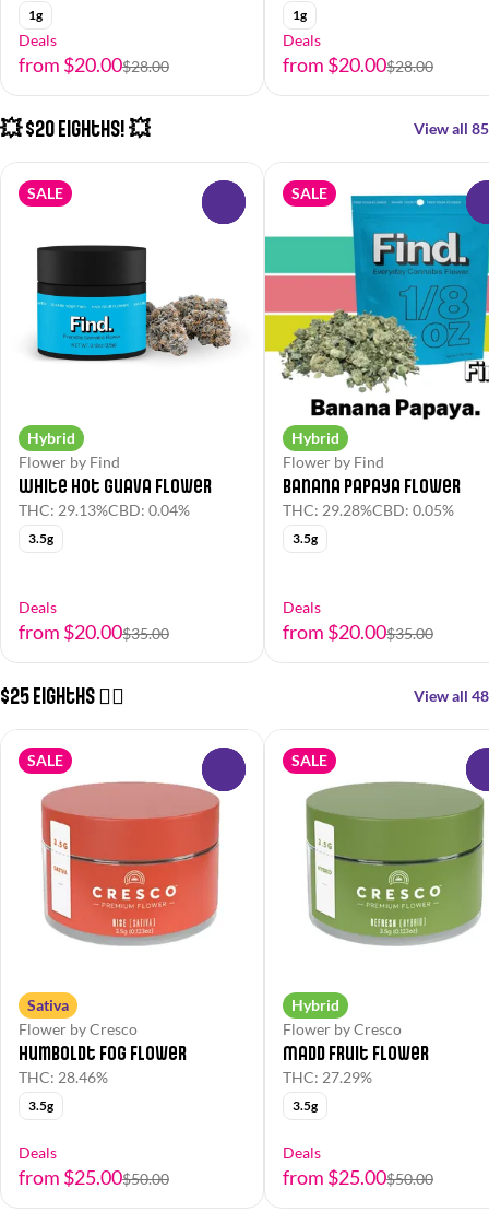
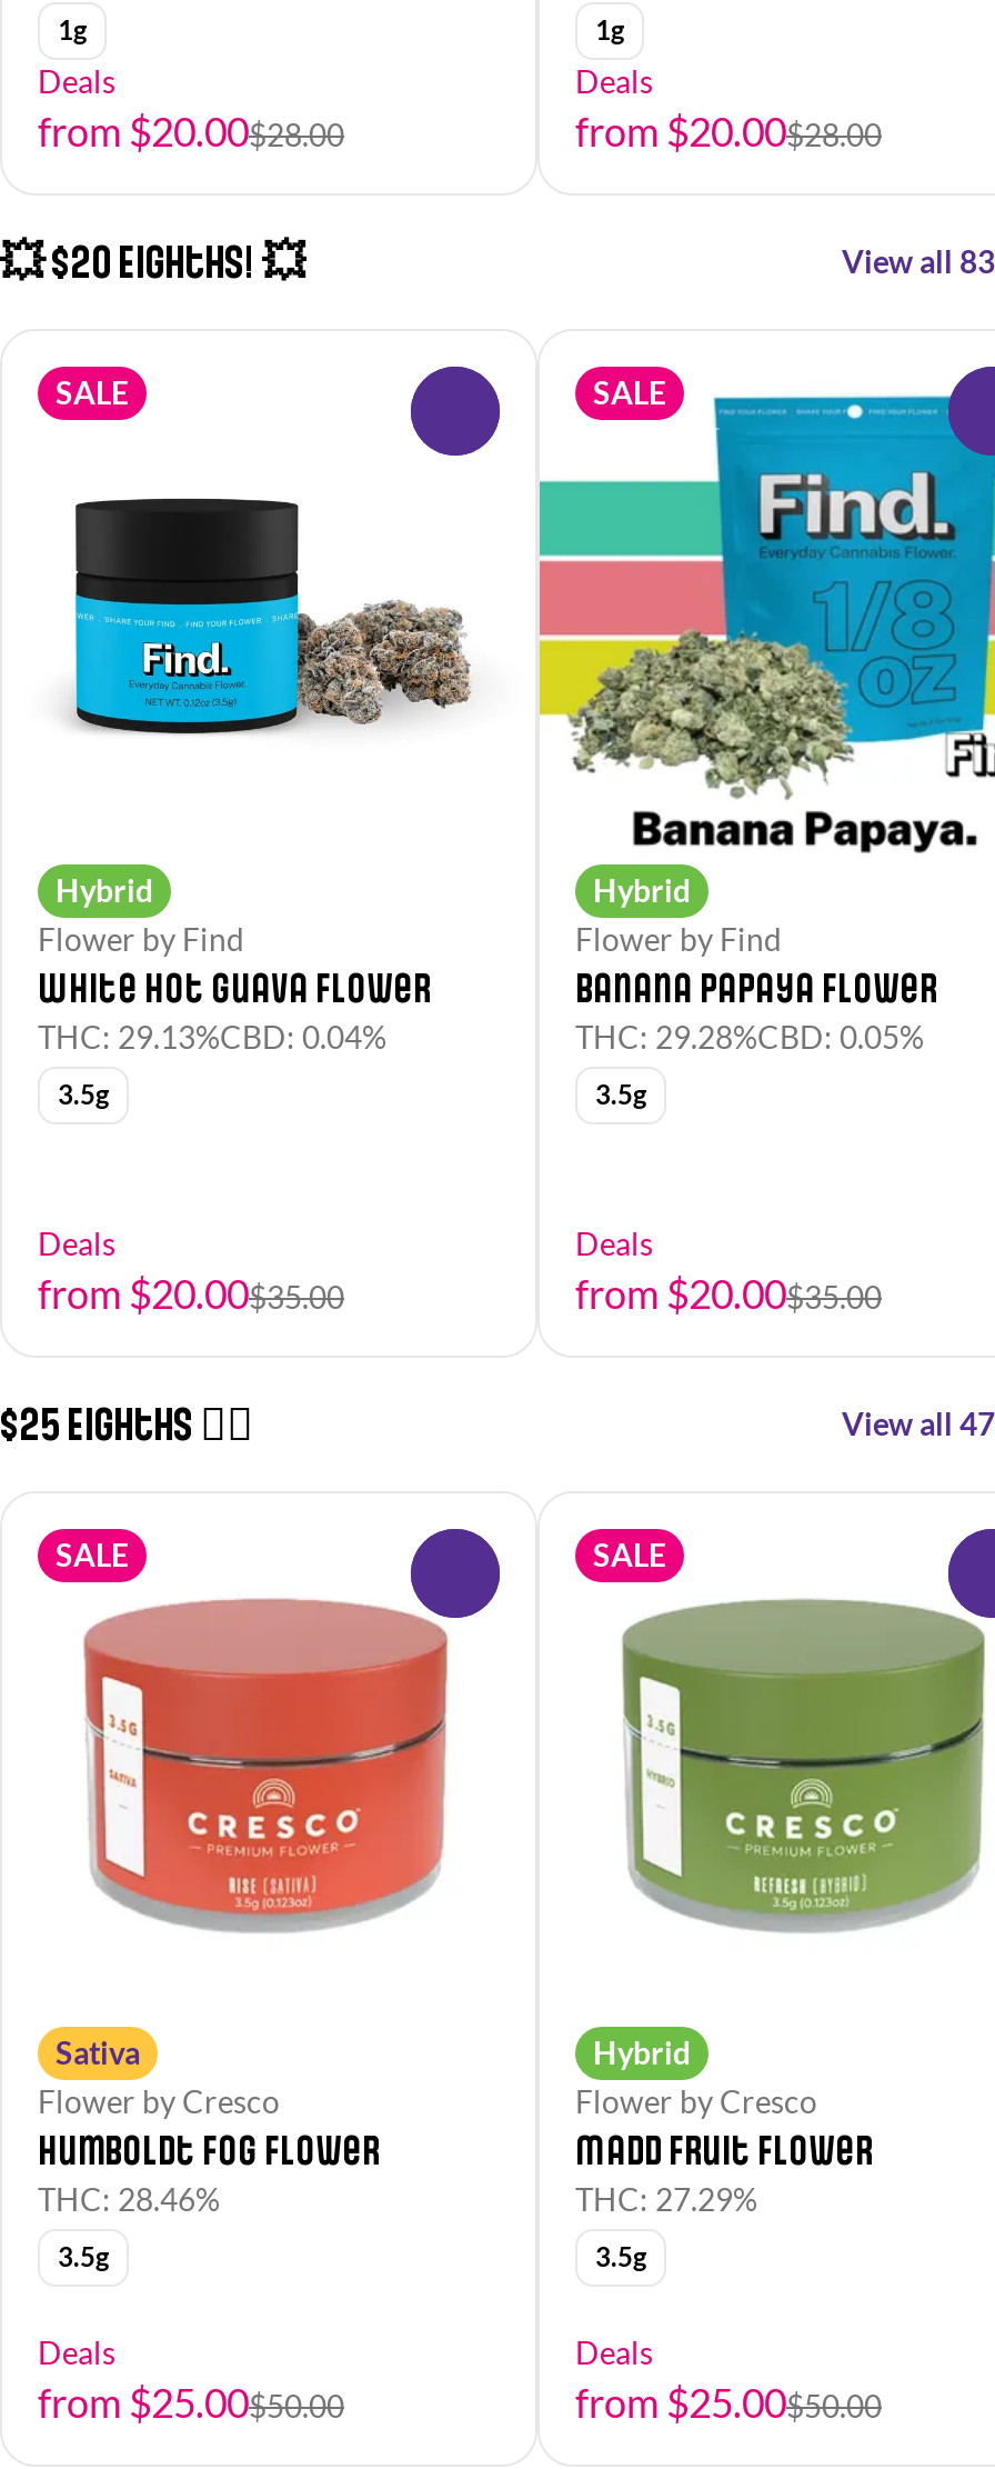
[414,119,489,138] View all 85 -> [842,242,995,280] View all 83
[414,686,489,705] View all 48 -> [842,1405,995,1442] View all 47

